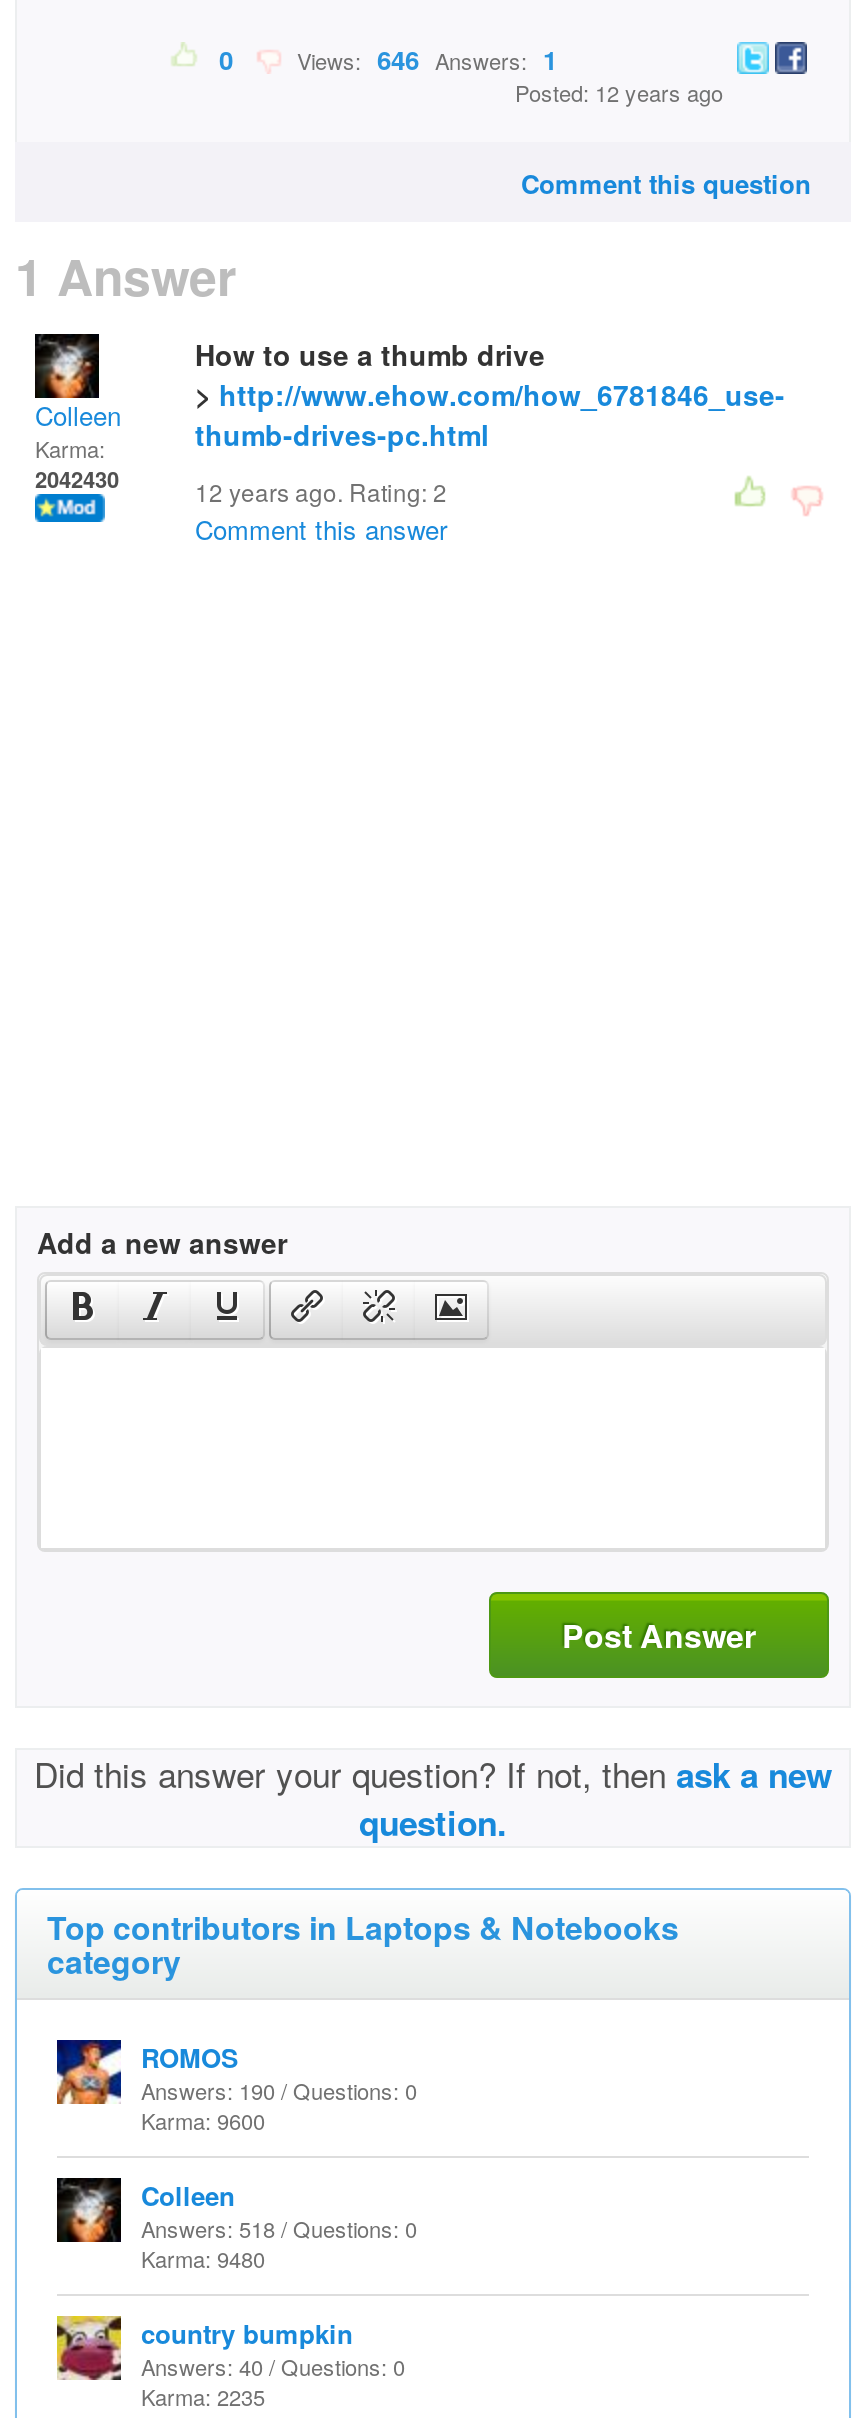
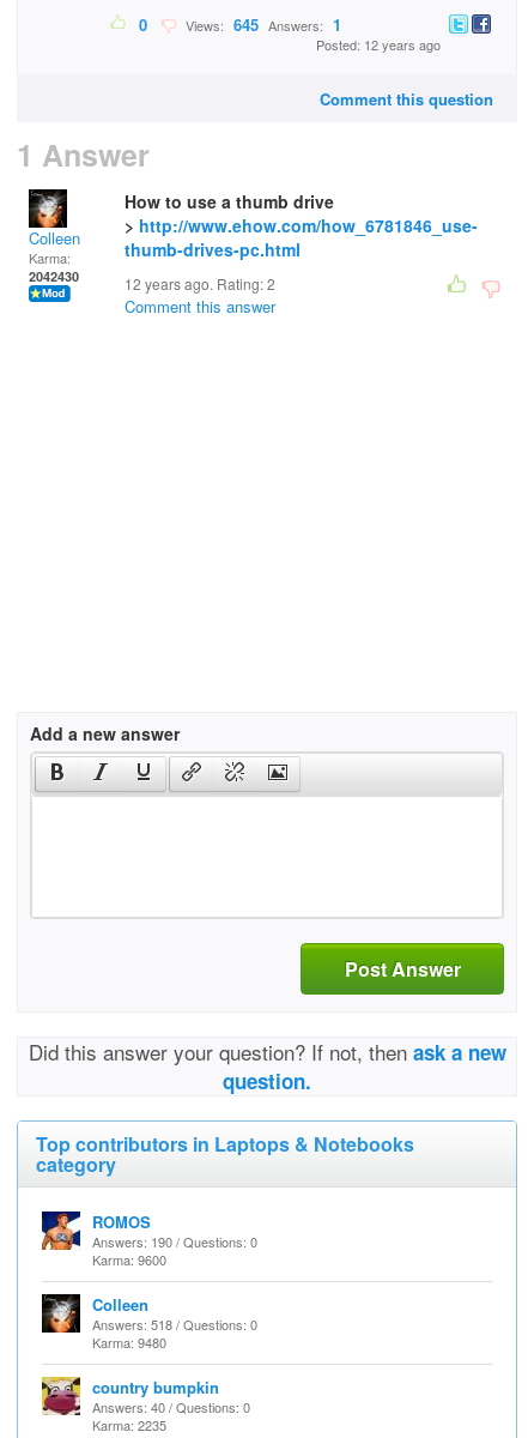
[285,40,557,78] Views: 646 Answers: 1 -> [178,13,341,36] Views: 645 Answers: 1

